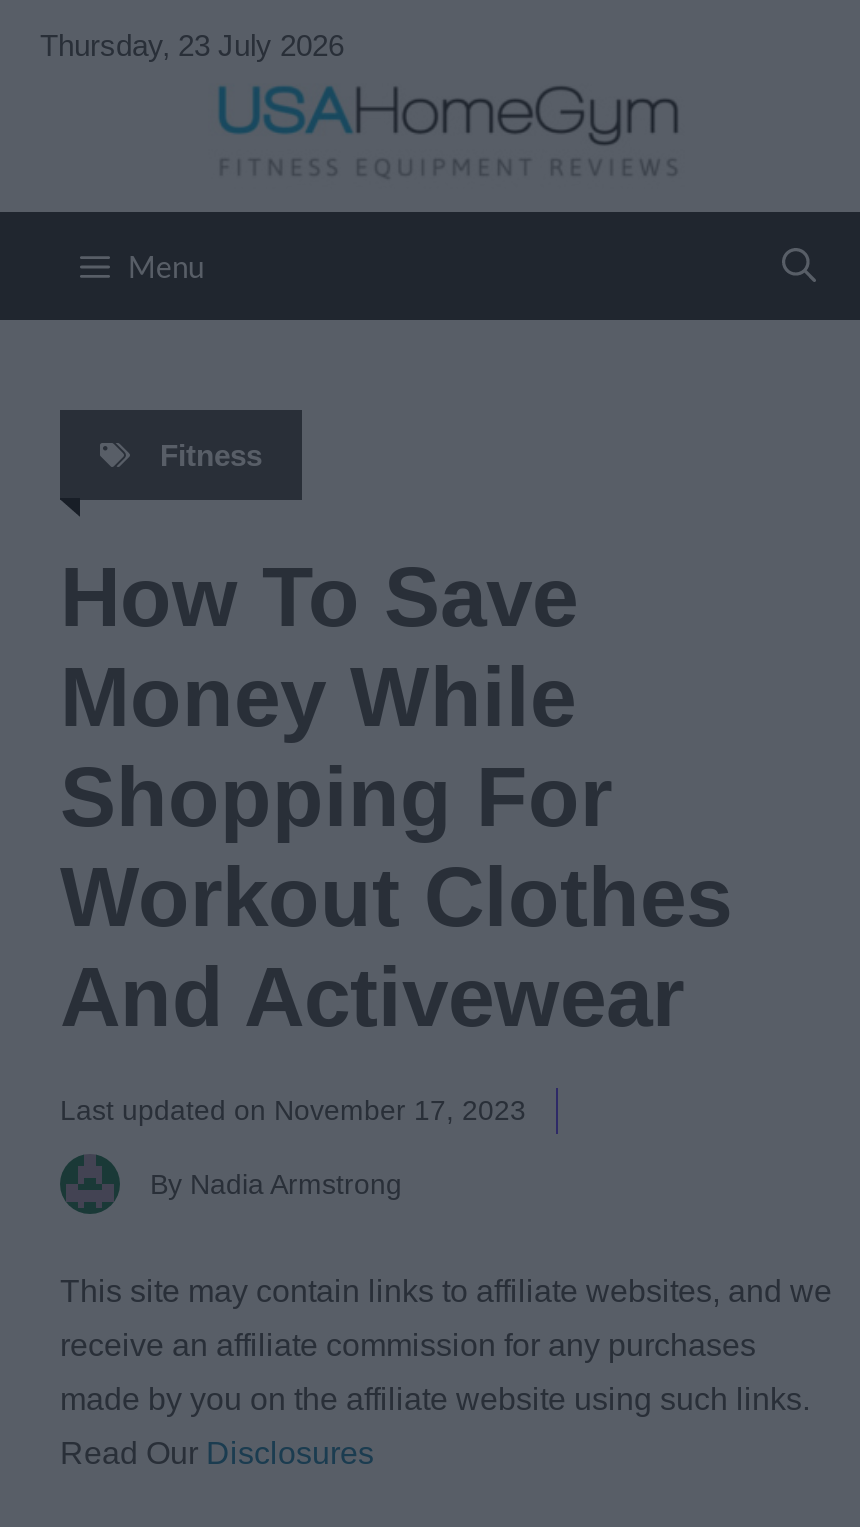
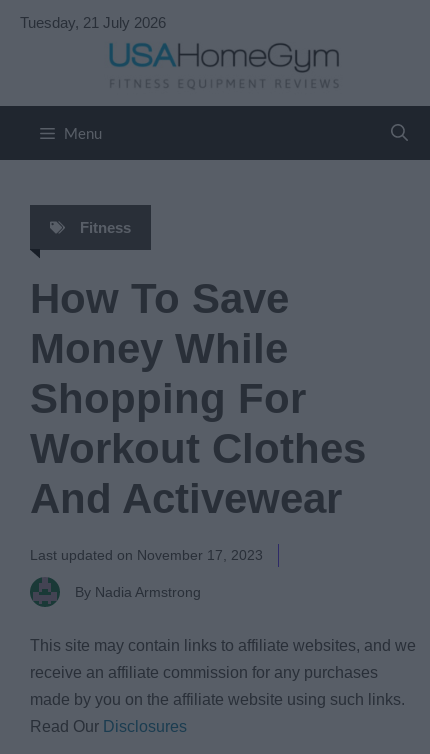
[40,28,344,62] Thursday, 23 July 2026 -> [20,14,166,31] Tuesday, 21 July 2026

